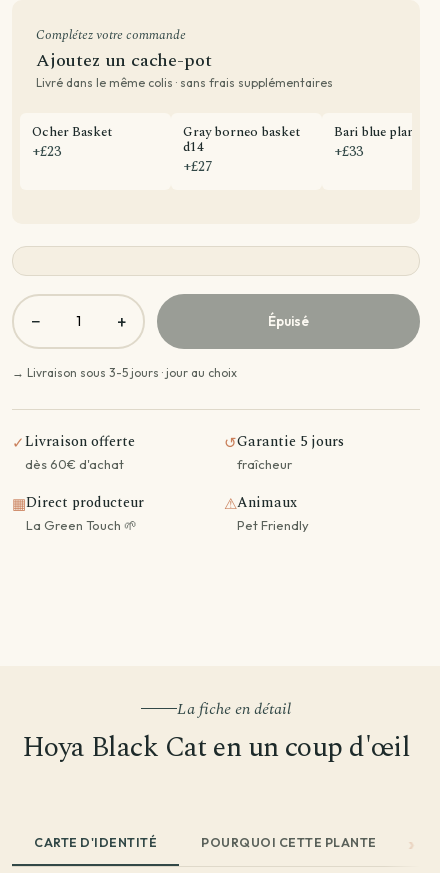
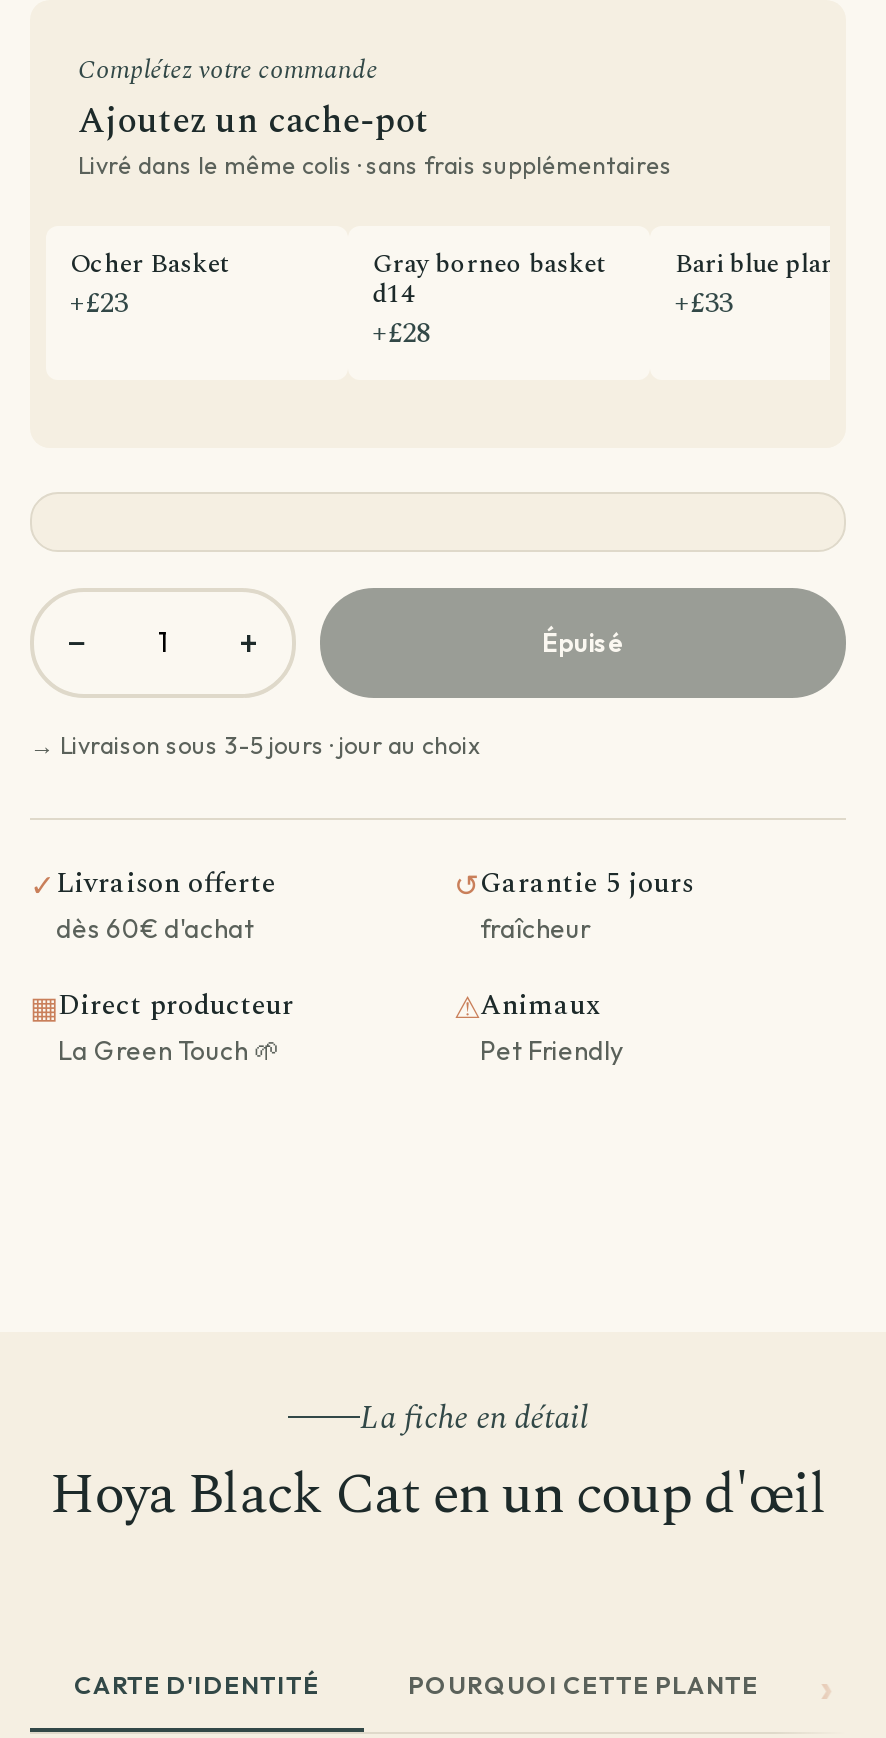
[183,156,212,177] +£27 -> [372,312,430,354] +£28

